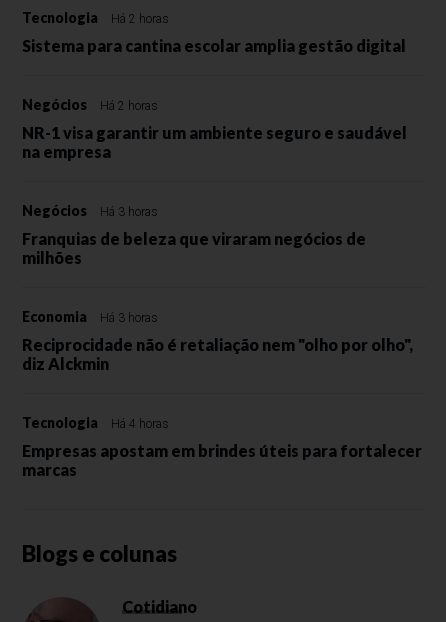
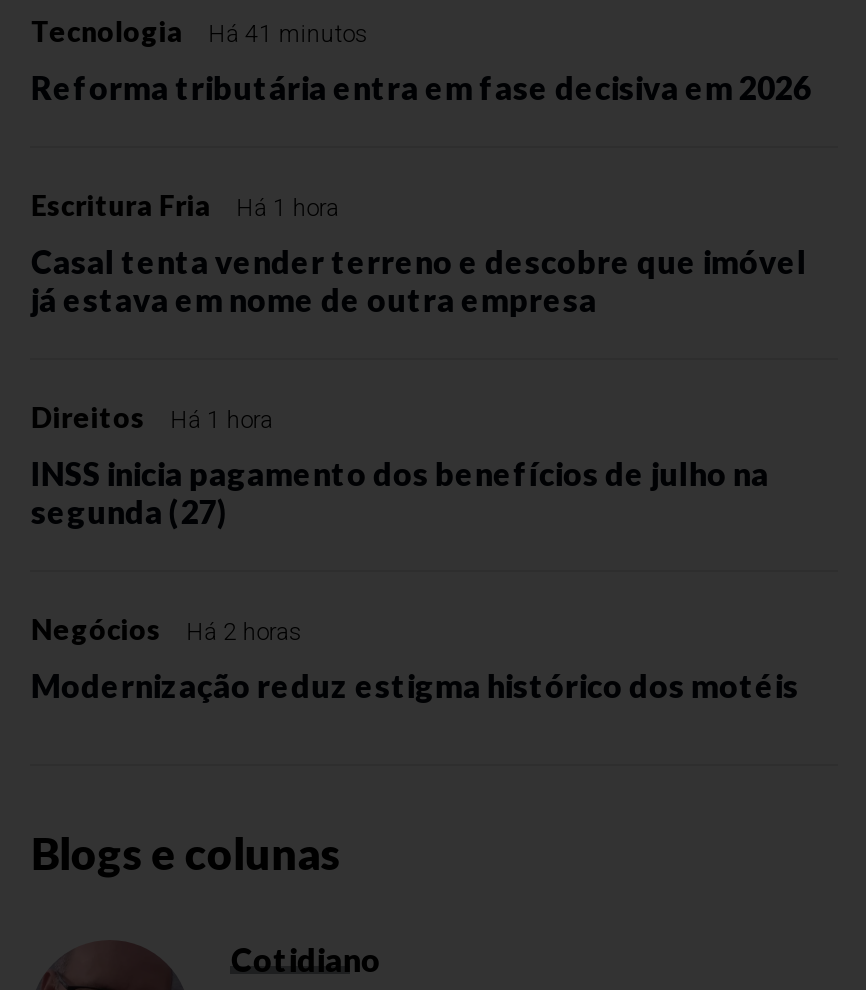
[22,12,406,55] Há 2 horas | Sistema para cantina escolar amplia gestão digital -> [31,20,811,530] Há 41 minutos | Reforma tributária entra em fase decisiva em 2026 | Escritura Fria | Há 1 hora | Casal tenta vender terreno e descobre que imóvel | já estava em nome de outra empresa | Direitos | Há 1 hora | INSS inicia pagamento dos benefícios de julho na | segunda (27)
moved [22,96,158,113] -> [31,612,303,646]: Negócios | Há 2 horas
[22,123,422,479] NR-1 visa garantir um ambiente seguro e saudável | na empresa | Negócios | Há 3 horas | Franquias de beleza que viraram negócios de | milhões | Economia | Há 3 horas | Reciprocidade não é retaliação nem "olho por olho", | diz Alckmin | Tecnologia | Há 4 horas | Empresas apostam em brindes úteis para fortalecer | marcas -> [31,666,799,704] Modernização reduz estigma histórico dos motéis

